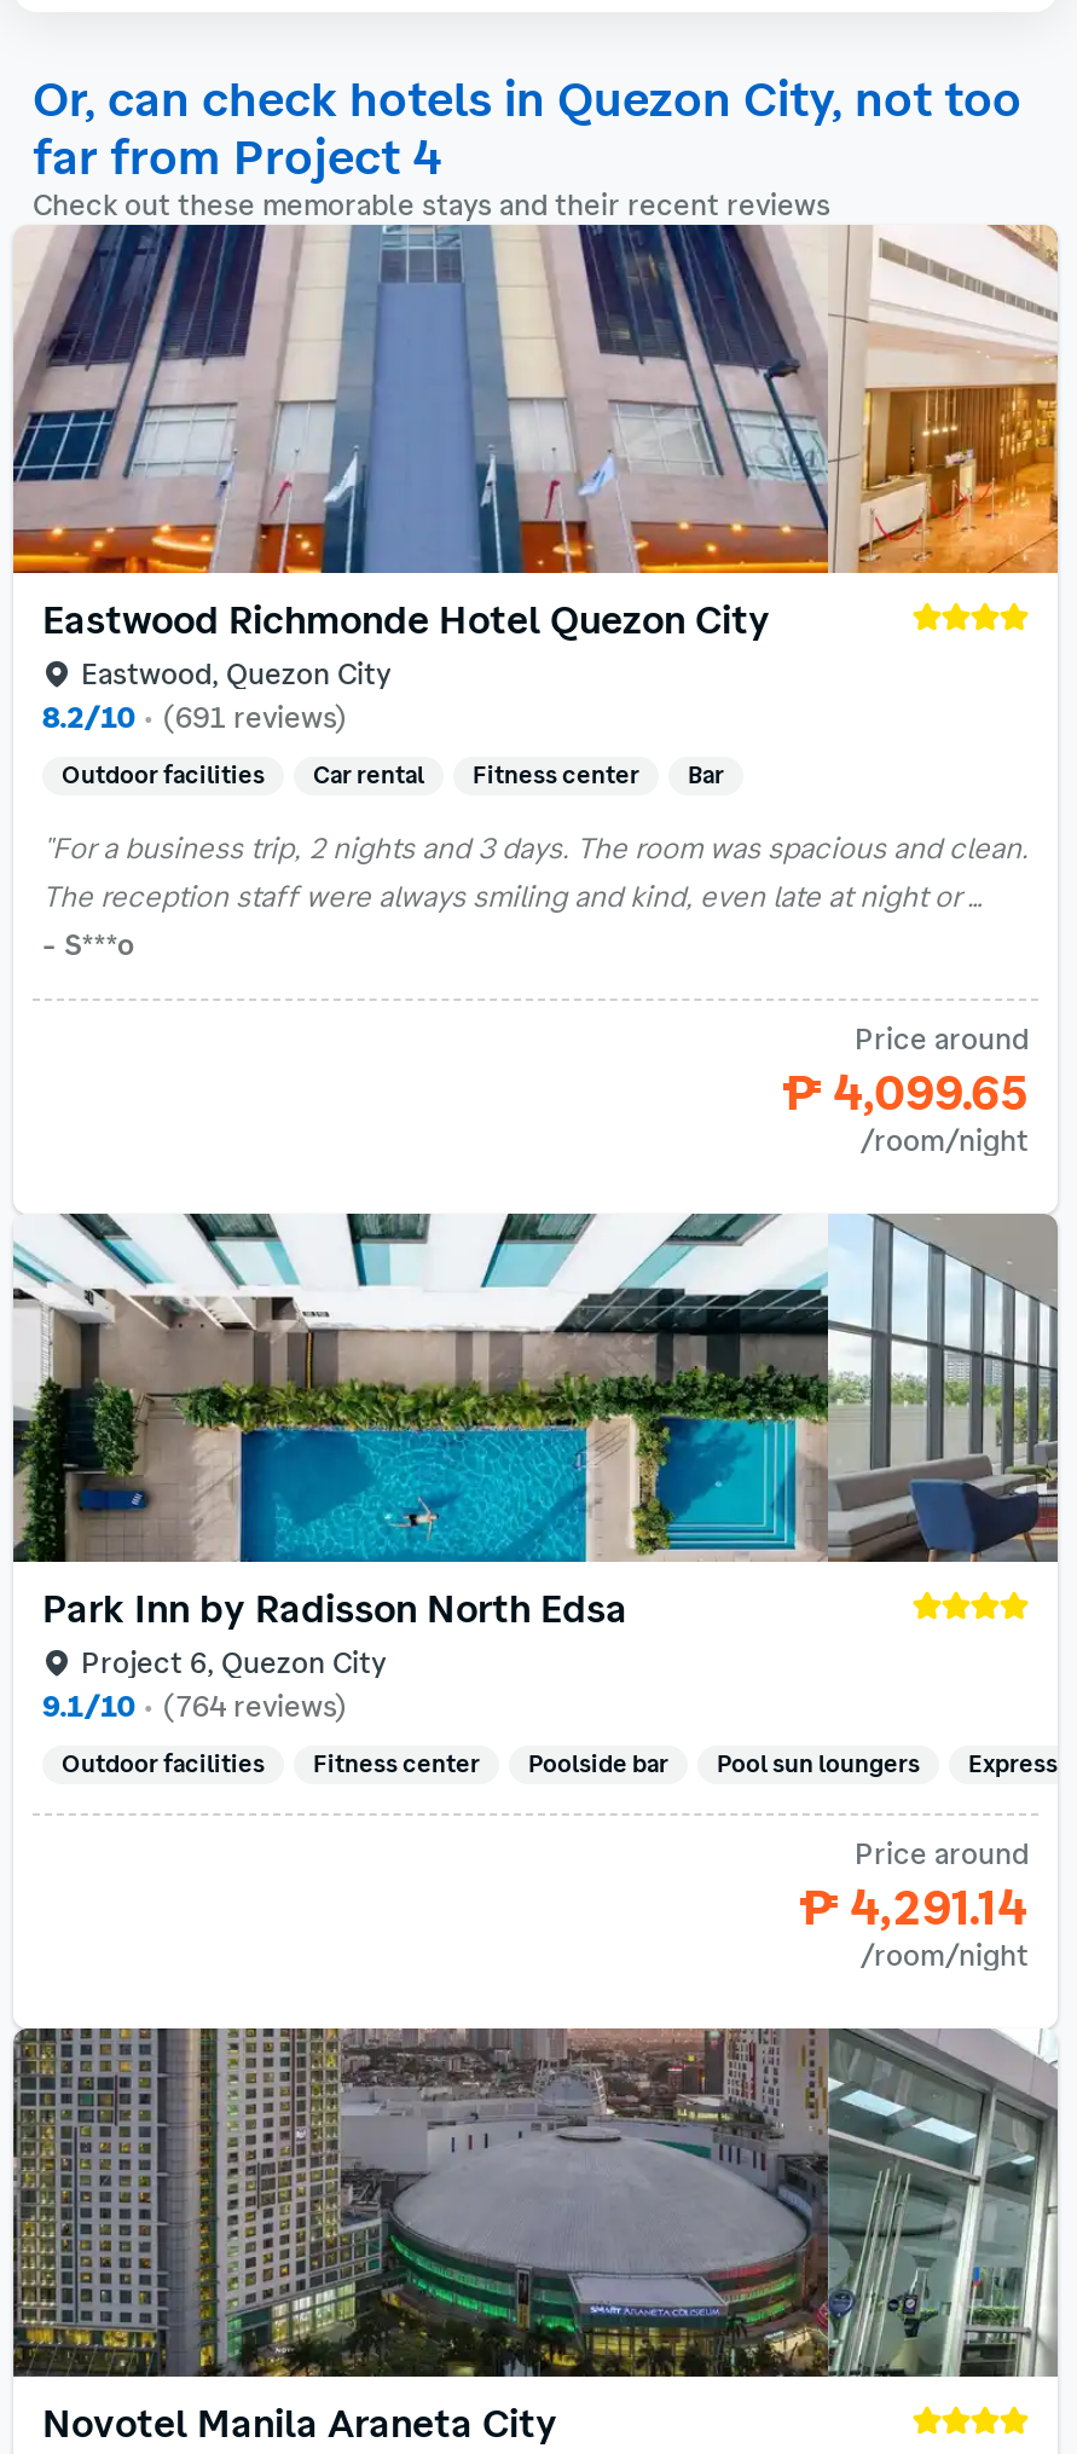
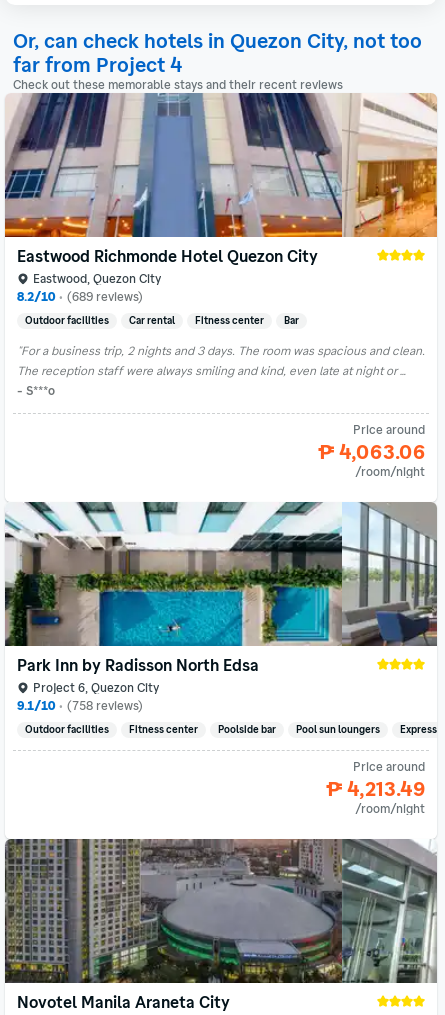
[42,701,347,735] 8.2/10 • (691 reviews) -> [17,290,143,304] 8.2/10 • (689 reviews)
[782,1064,1029,1122] ₱ 4,099.65 -> [318,440,425,464] ₱ 4,063.06
[42,1690,347,1724] 9.1/10 • (764 reviews) -> [17,699,143,713] 9.1/10 • (758 reviews)
[799,1879,1029,1937] ₱ 4,291.14 -> [326,777,425,801] ₱ 4,213.49

